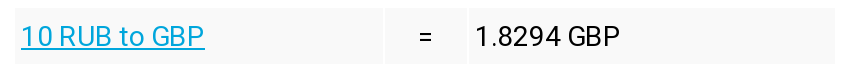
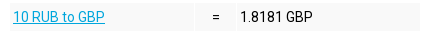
[475,20,621,52] 1.8294 GBP -> [240,9,313,25] 1.8181 GBP

